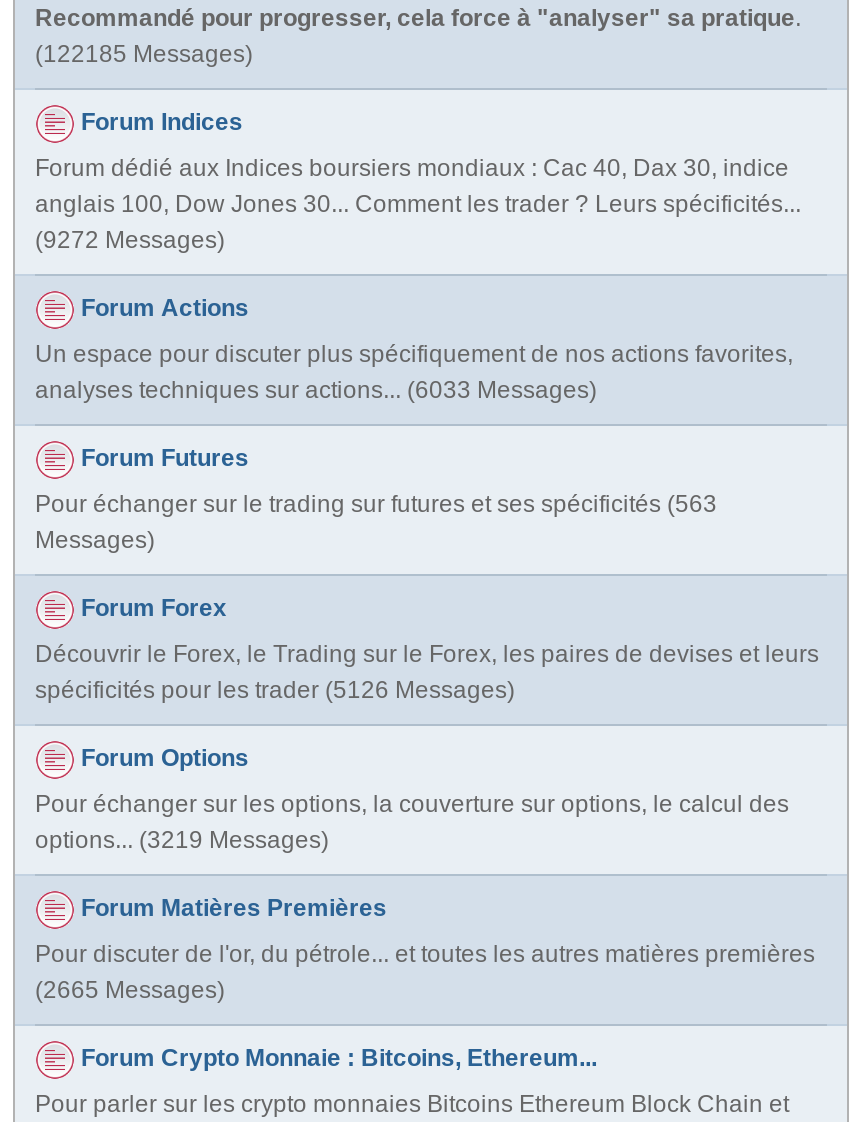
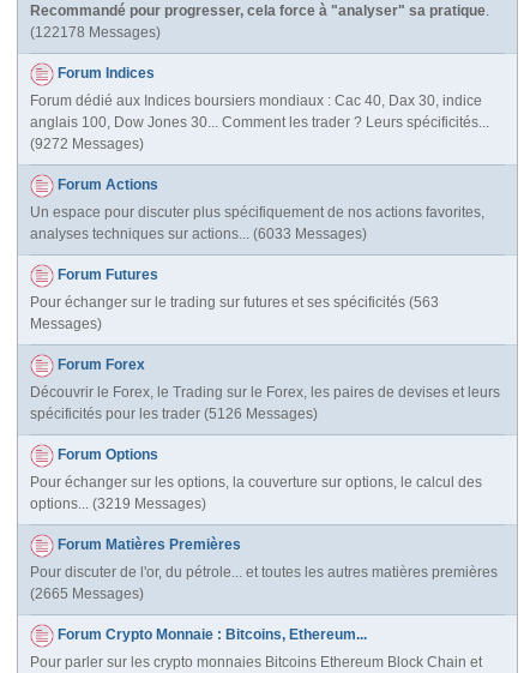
[35,40,253,68] (122185 Messages) -> [30,24,161,41] (122178 Messages)

